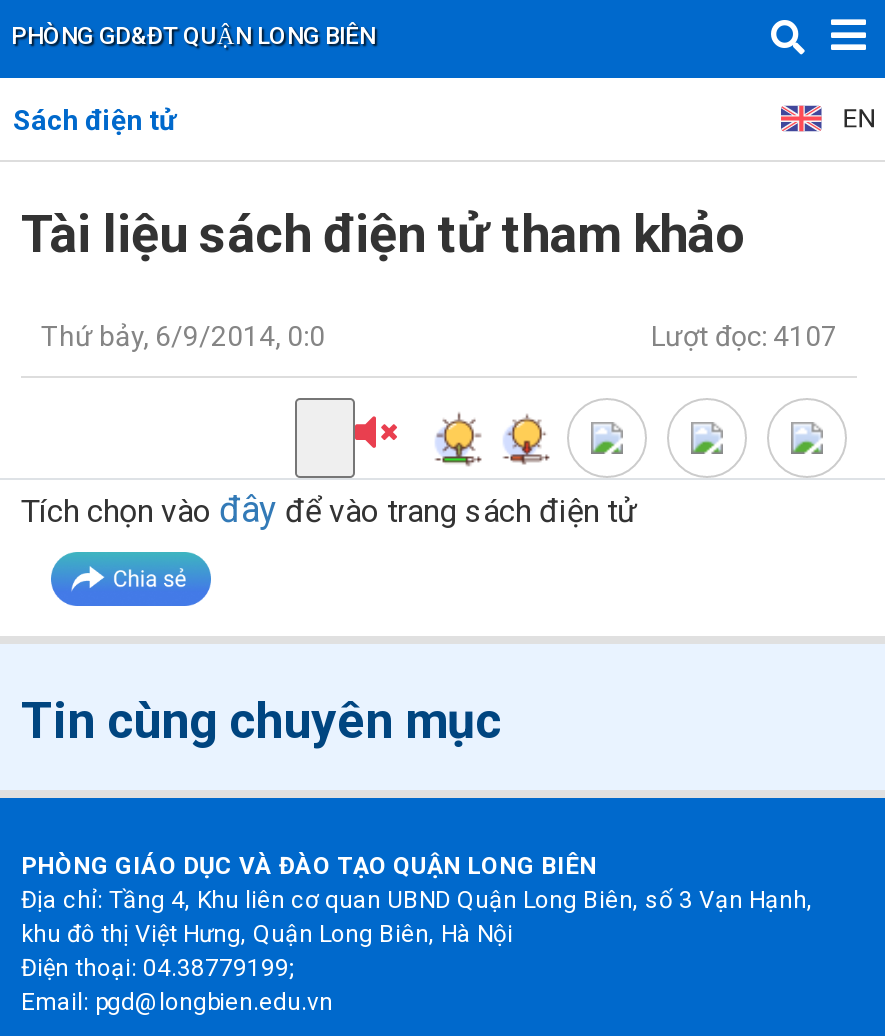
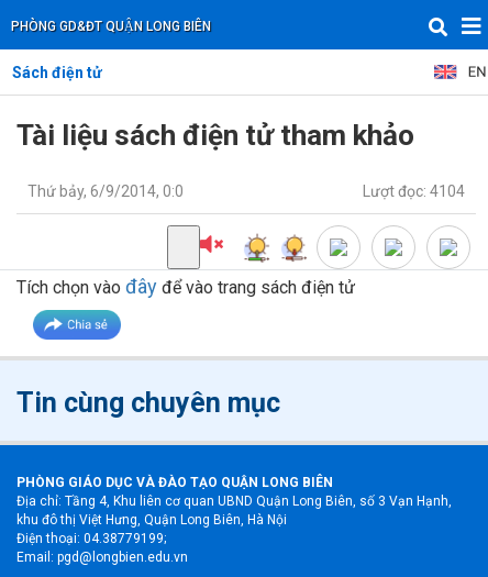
[651,320,837,352] Lượt đọc: 4107 -> [363,182,465,200] Lượt đọc: 4104

